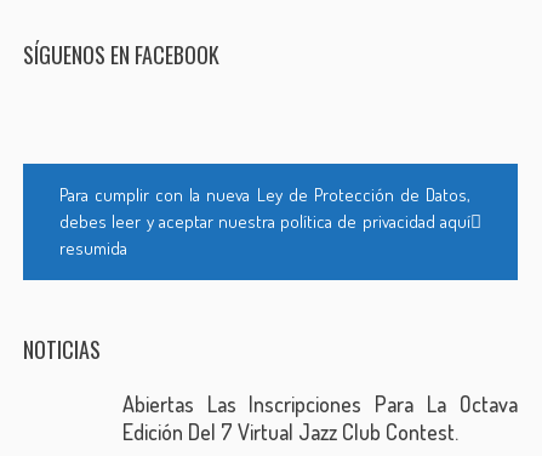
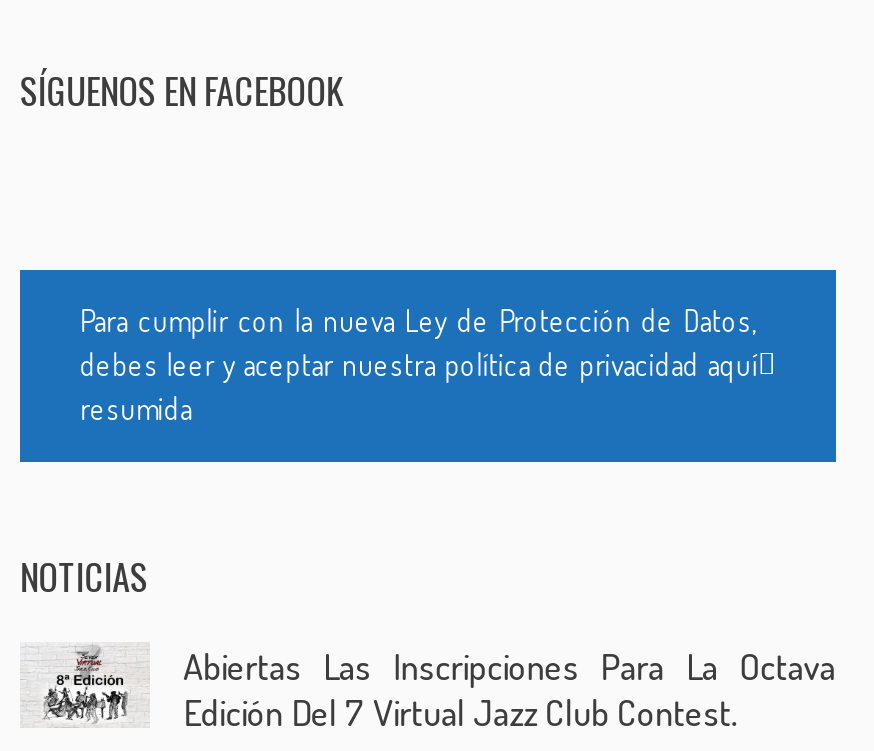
none -> [22,643,148,725] [image]

